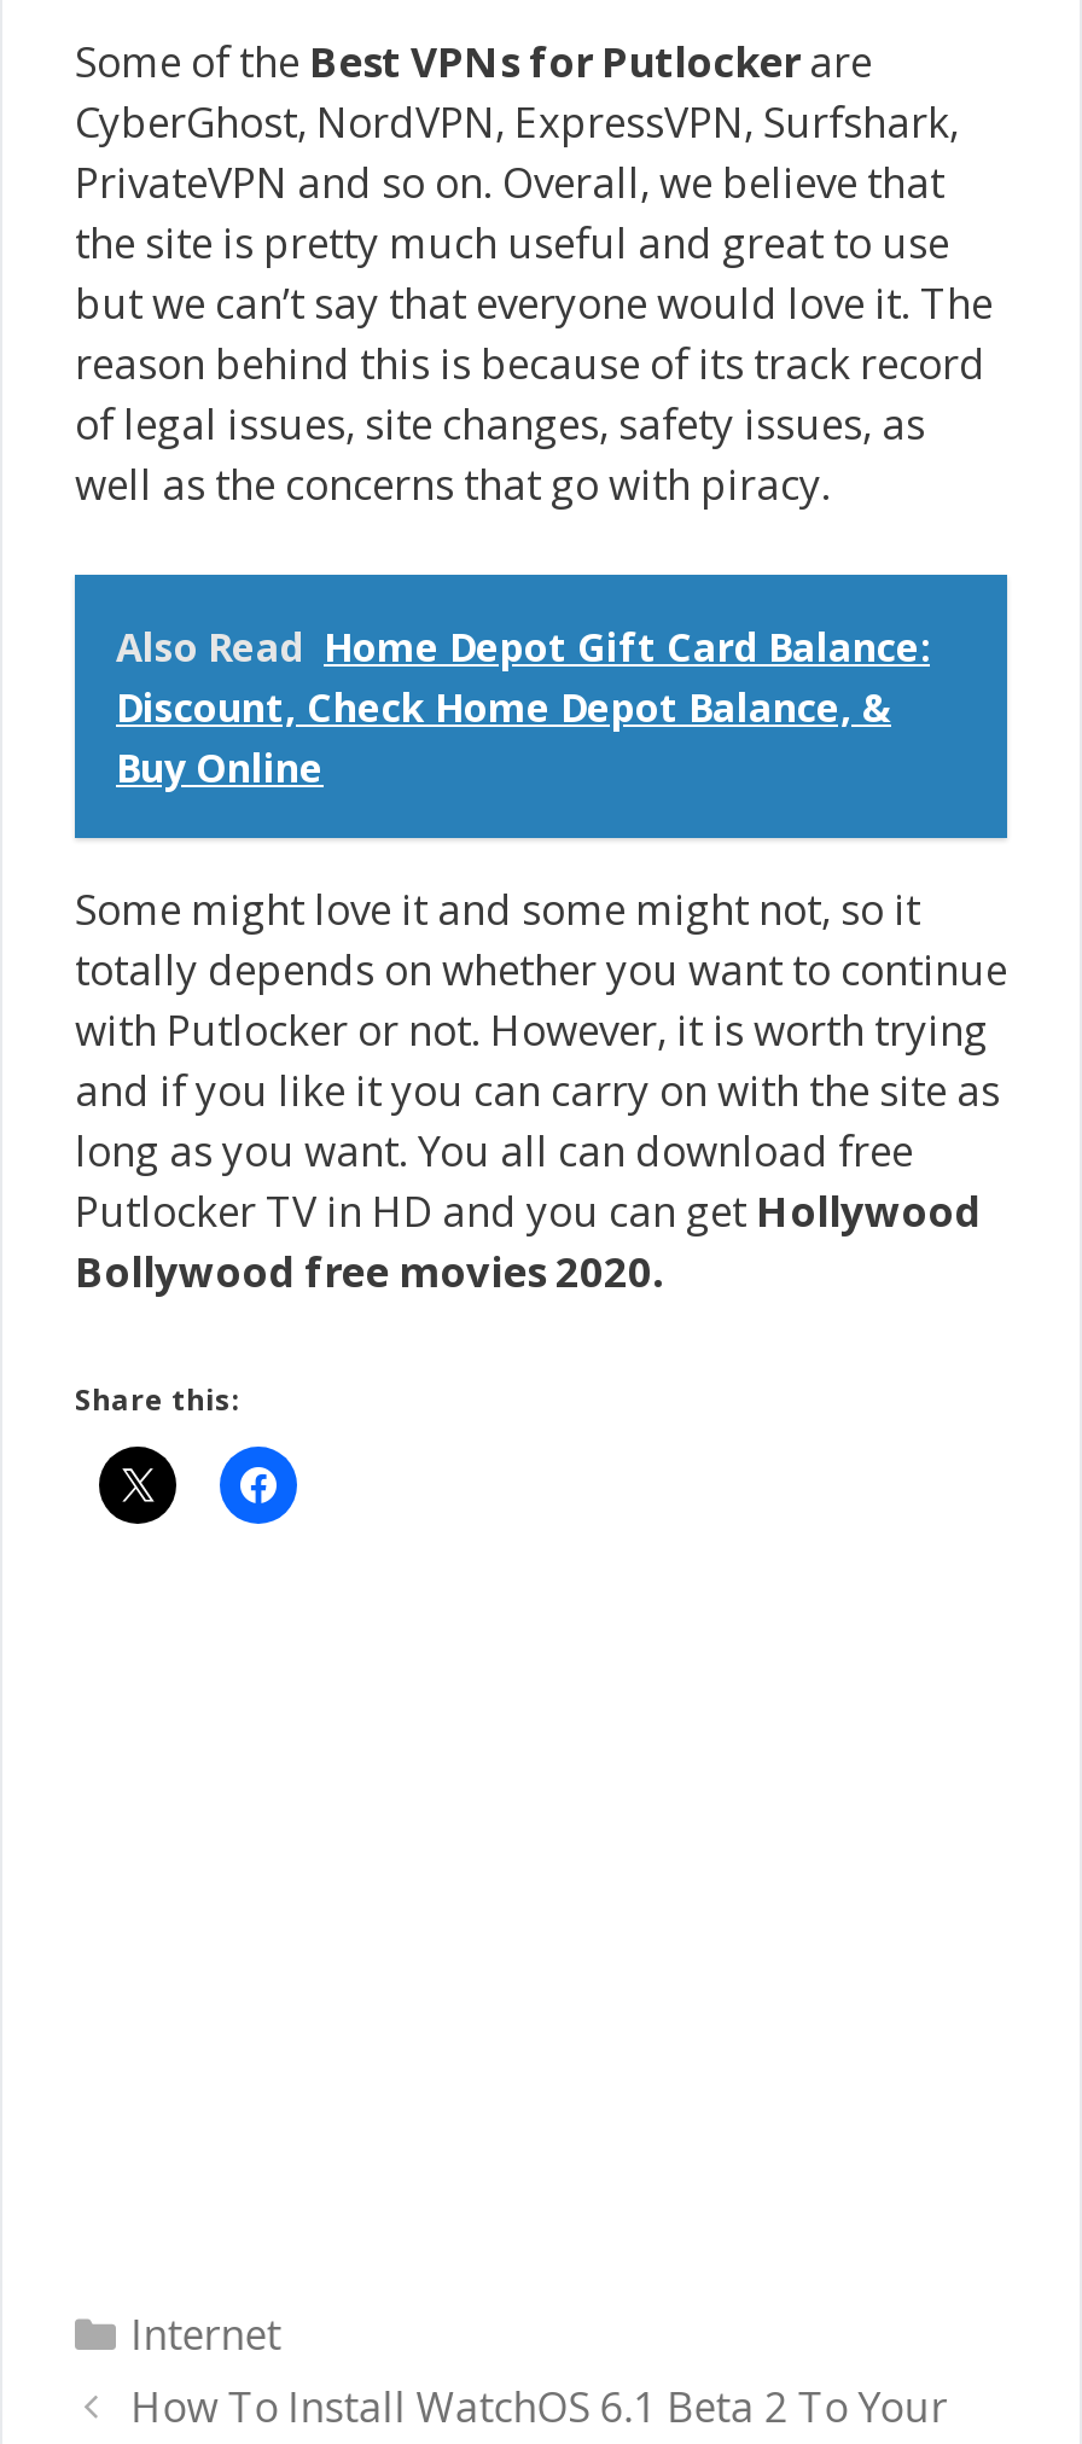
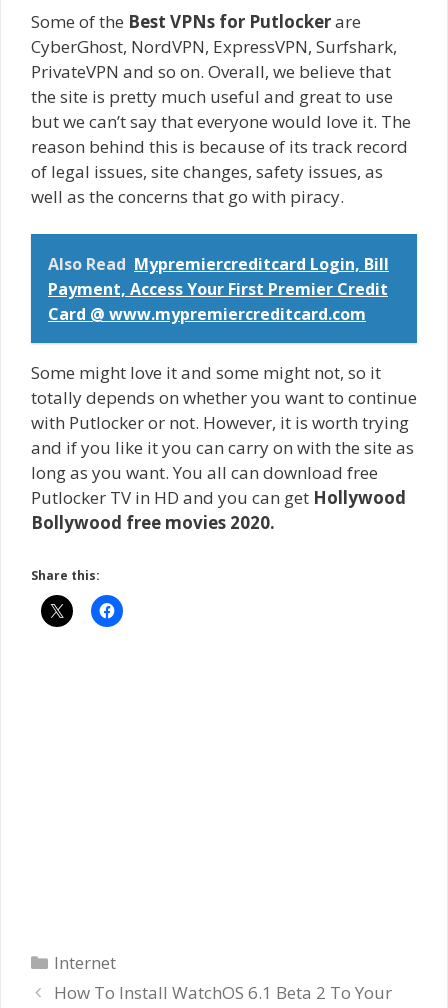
[116,621,930,795] Also Read Home Depot Gift Card Balance: | Discount, Check Home Depot Balance, & | Buy Online -> [48,253,389,325] Also Read Mypremiercreditcard Login, Bill | Payment, Access Your First Premier Credit | Card @ www.mypremiercreditcard.com

